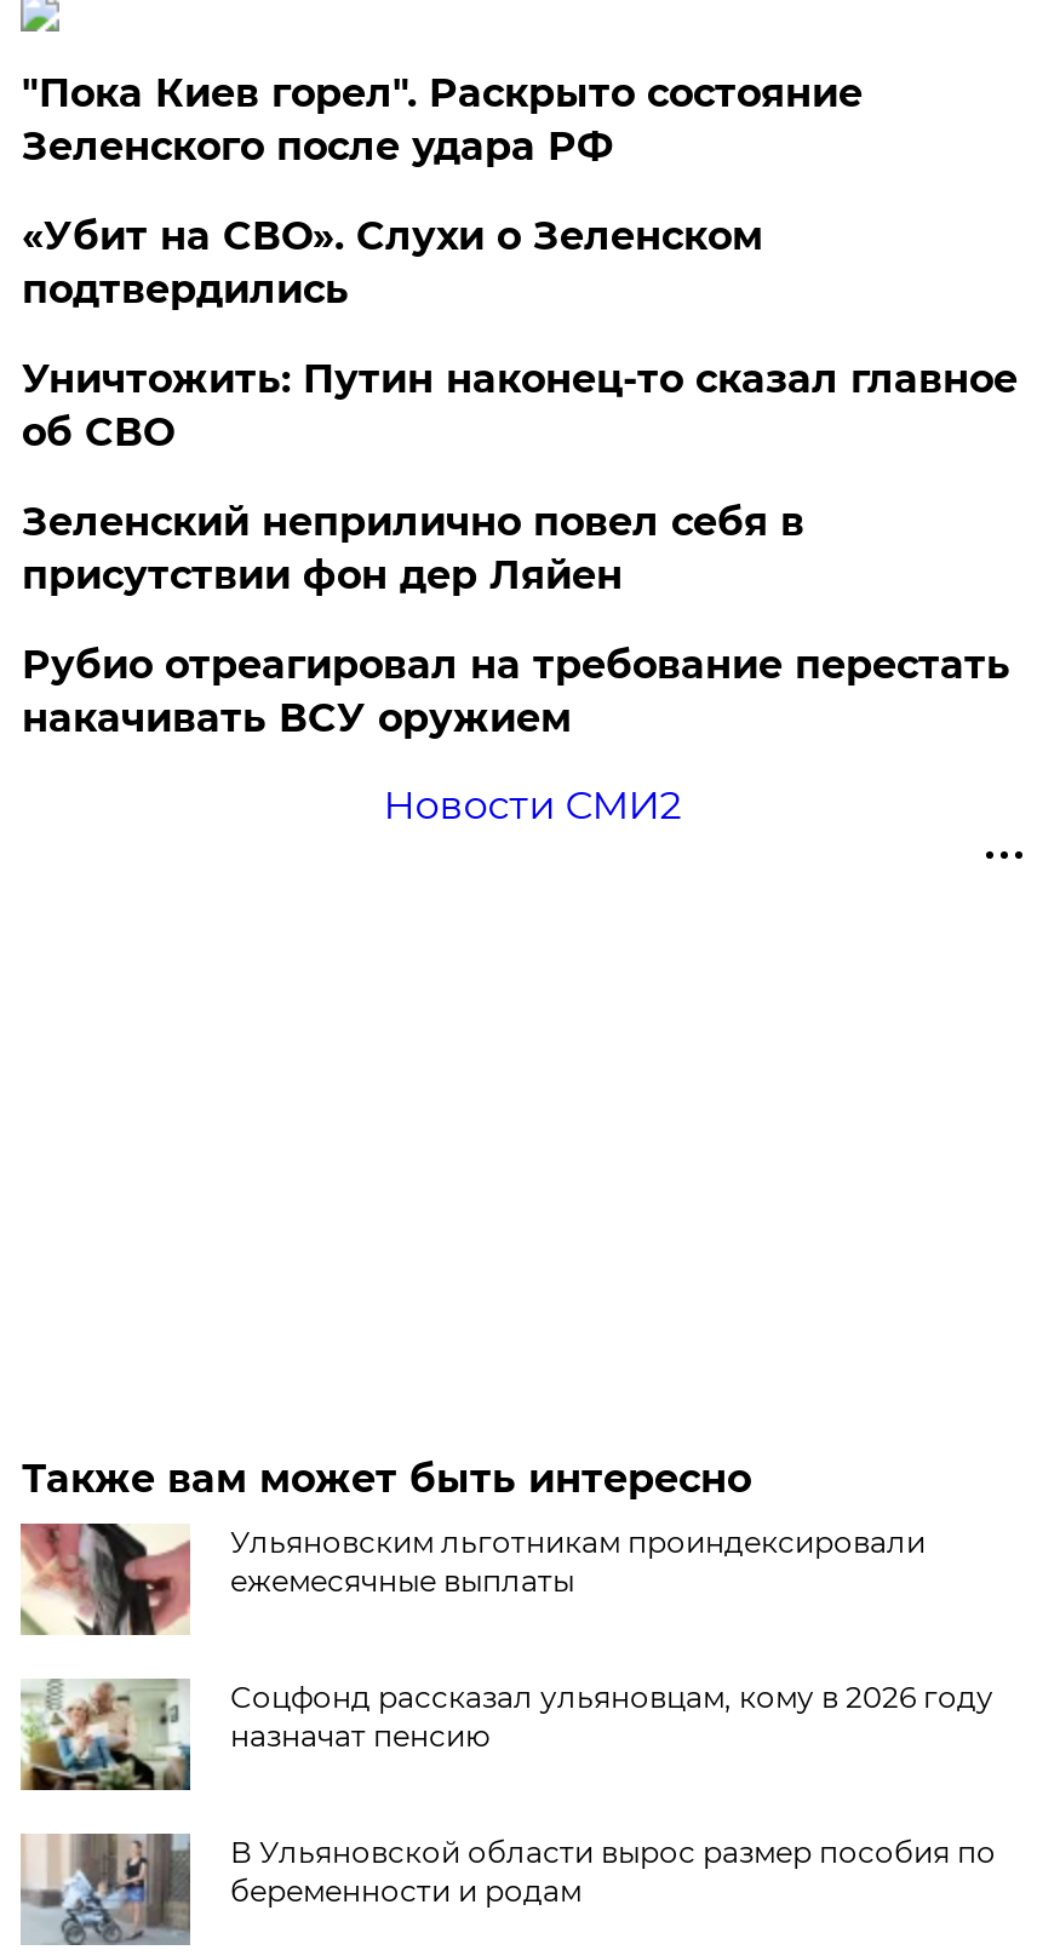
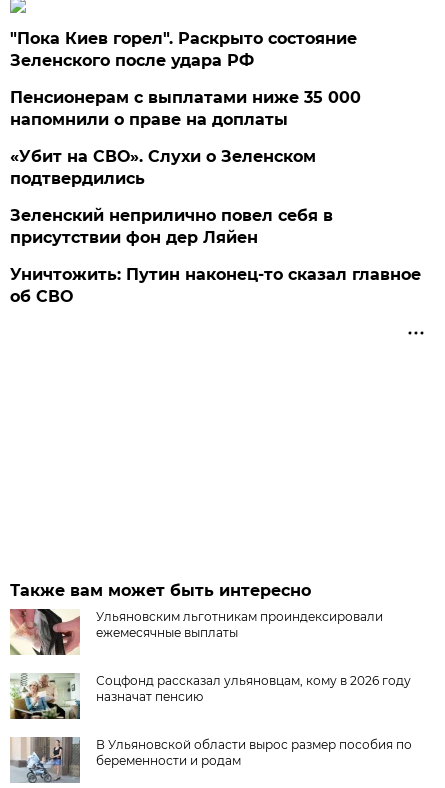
none -> [10,88,361,129] Пенсионерам с выплатами ниже 35 000 | напомнили о праве на доплаты
moved [22,213,763,312] -> [10,147,316,188]: «Убит на СВО». Слухи о Зеленском | подтвердились
moved [22,356,1017,455] -> [10,265,421,306]: Уничтожить: Путин наконец-то сказал главное | об СВО
[22,642,1010,828] Рубио отреагировал на требование перестать | накачивать ВСУ оружием | Новости СМИ2 -> none

